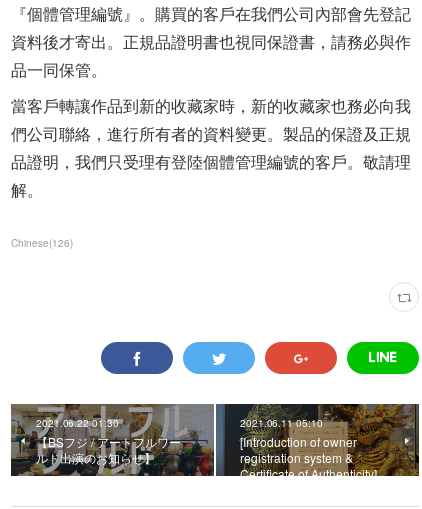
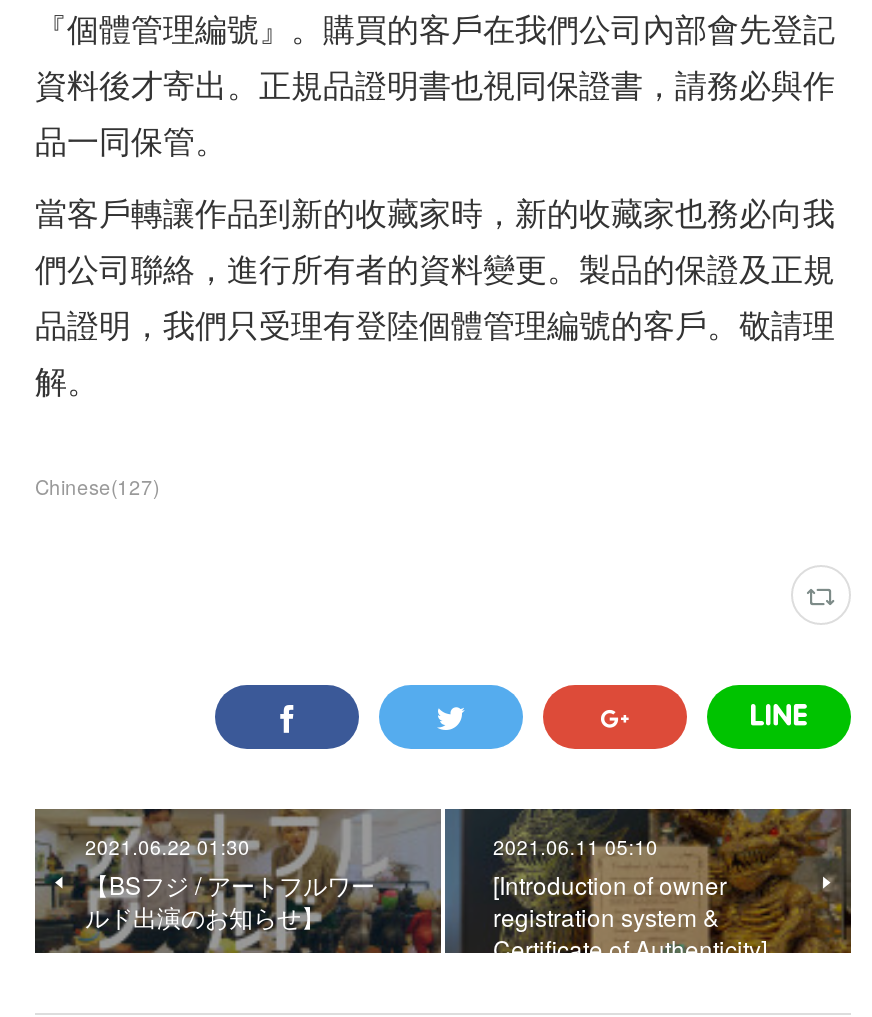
[11,236,73,250] Chinese(126) -> [35,473,159,501] Chinese(127)

